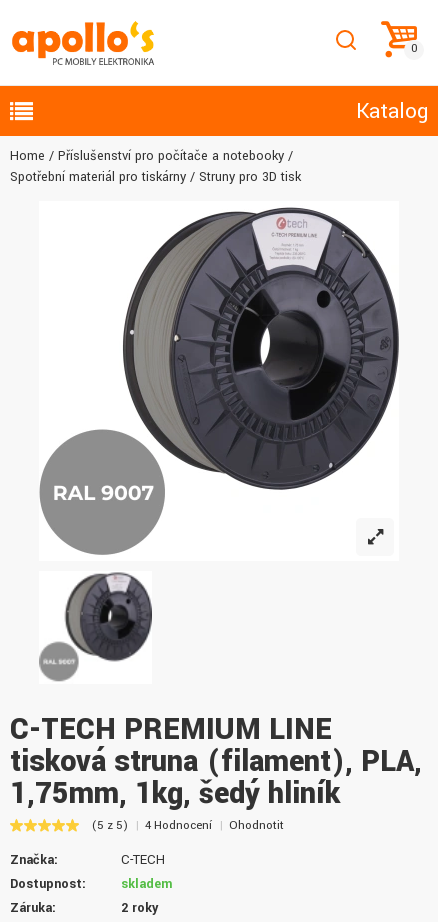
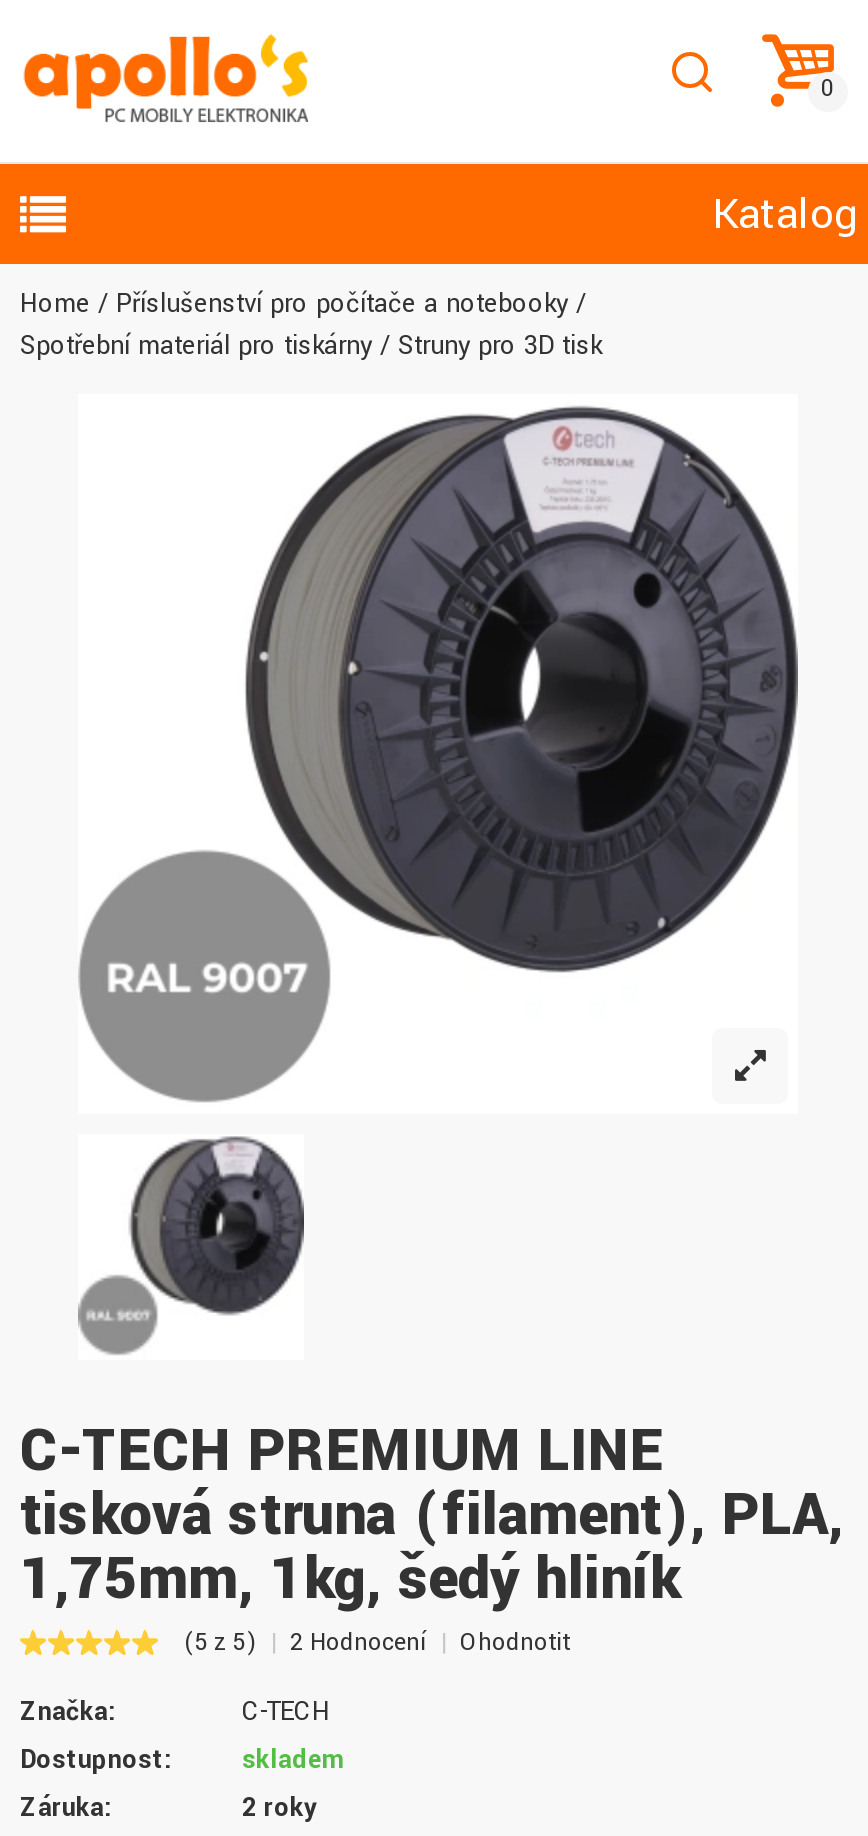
[92,817,284,834] (5 z 5) 4 Hodnocení Ohodnotit -> [184,1627,570,1661] (5 z 5) 2 Hodnocení Ohodnotit

